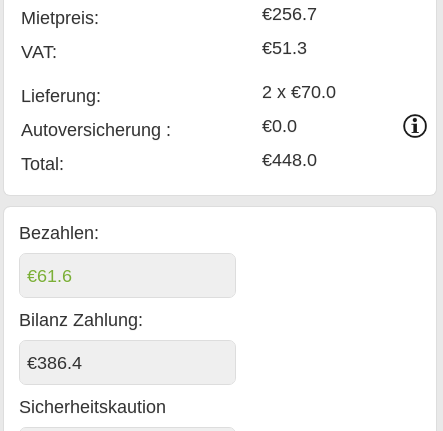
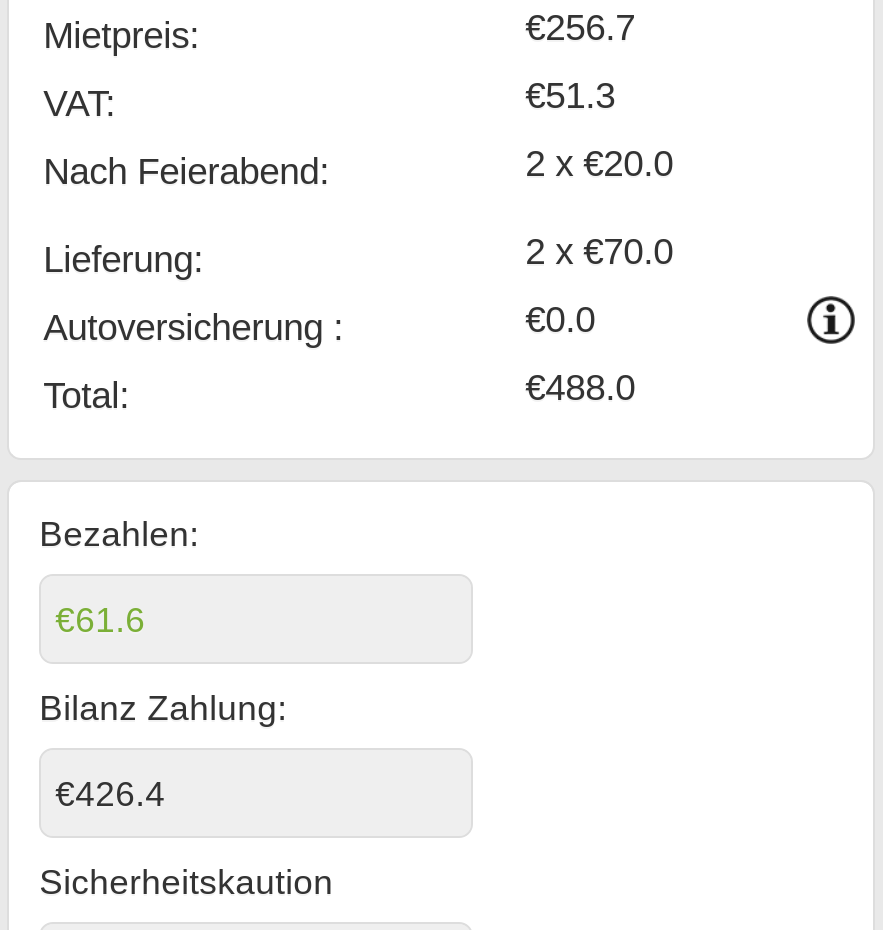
none -> [43,143,673,193] Nach Feierabend: | 2 x €20.0
[262,149,317,170] €448.0 -> [525,367,635,409] €488.0
[27,353,82,373] €386.4 -> [55,774,165,814] €426.4

